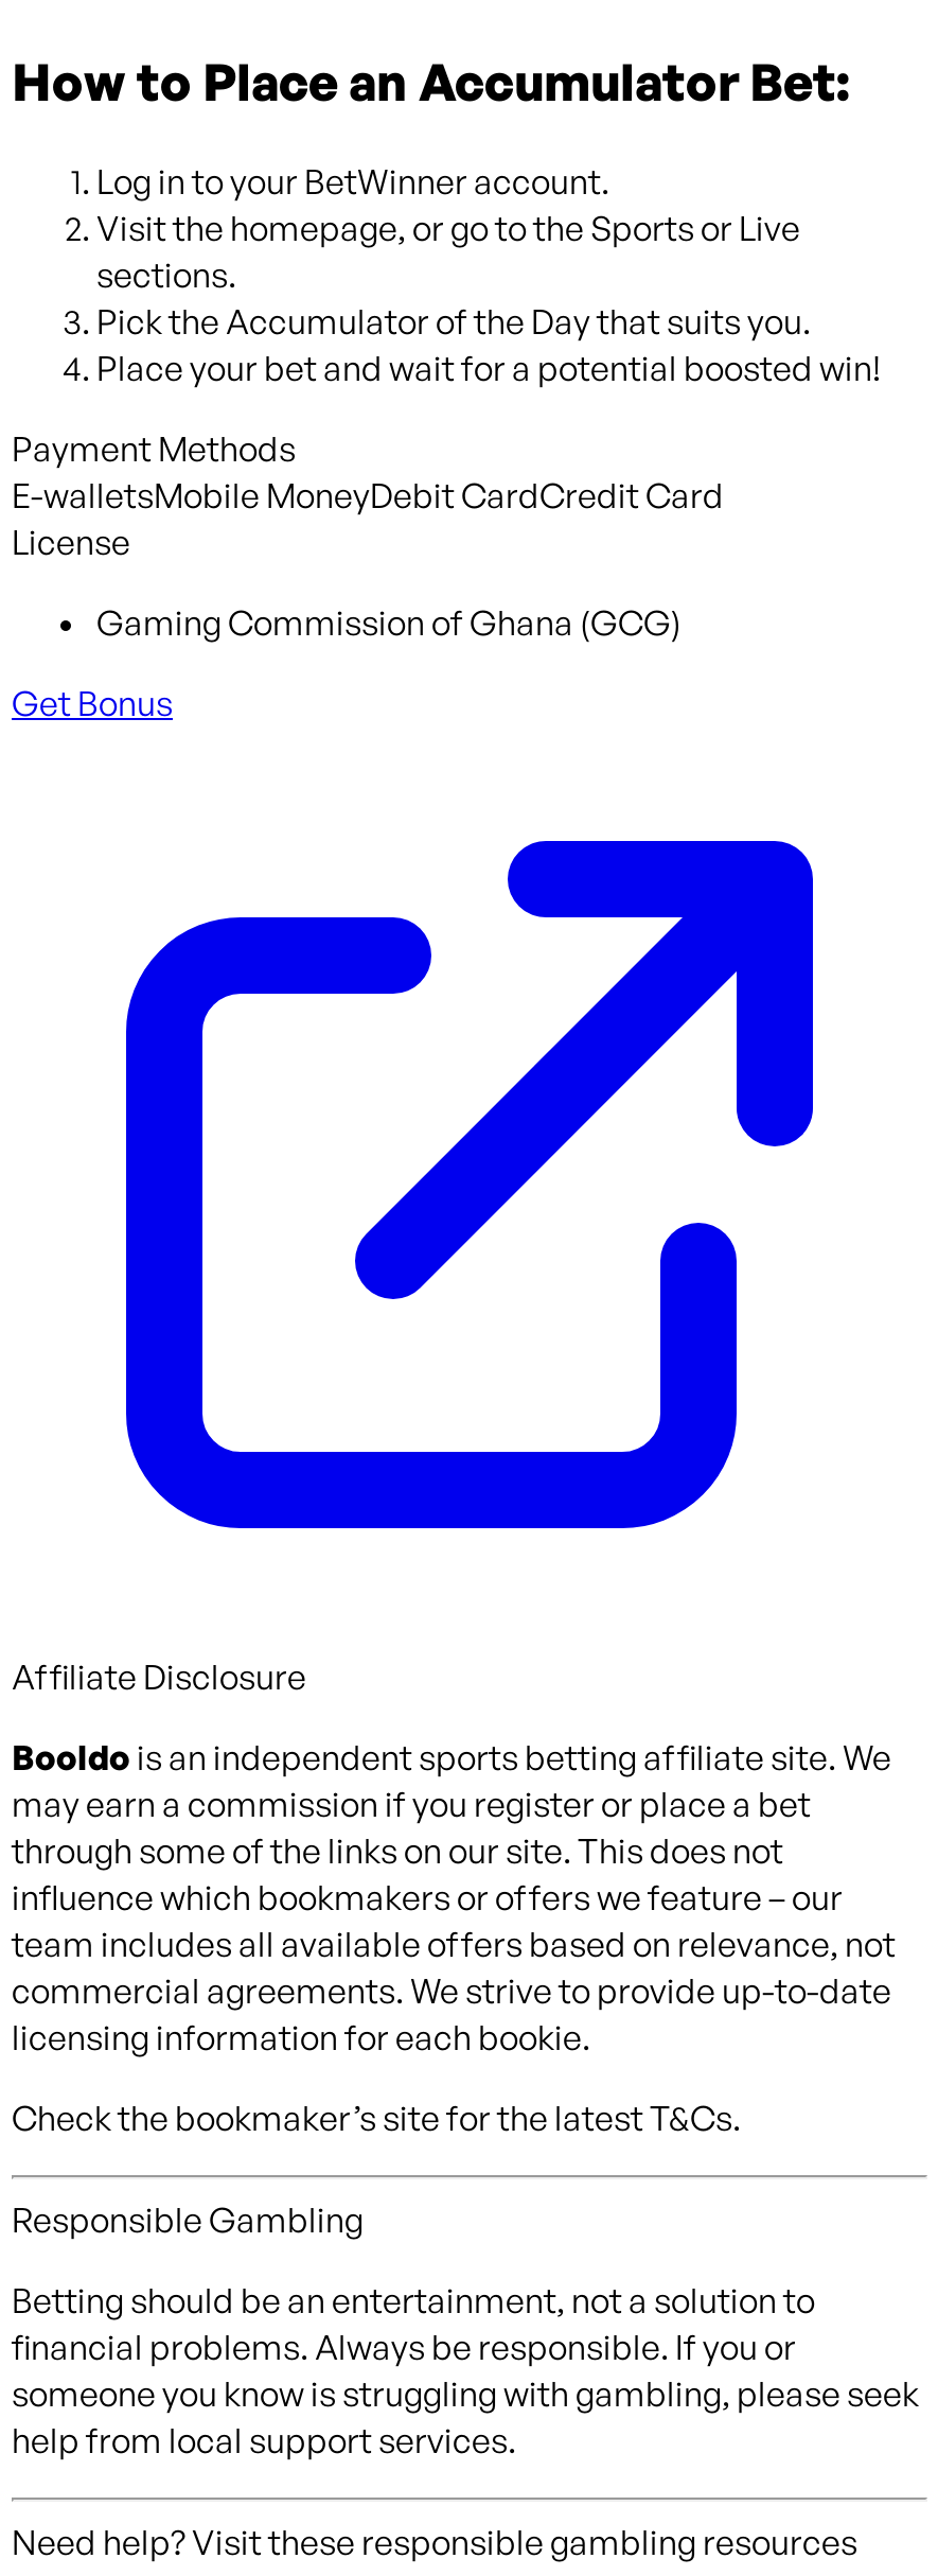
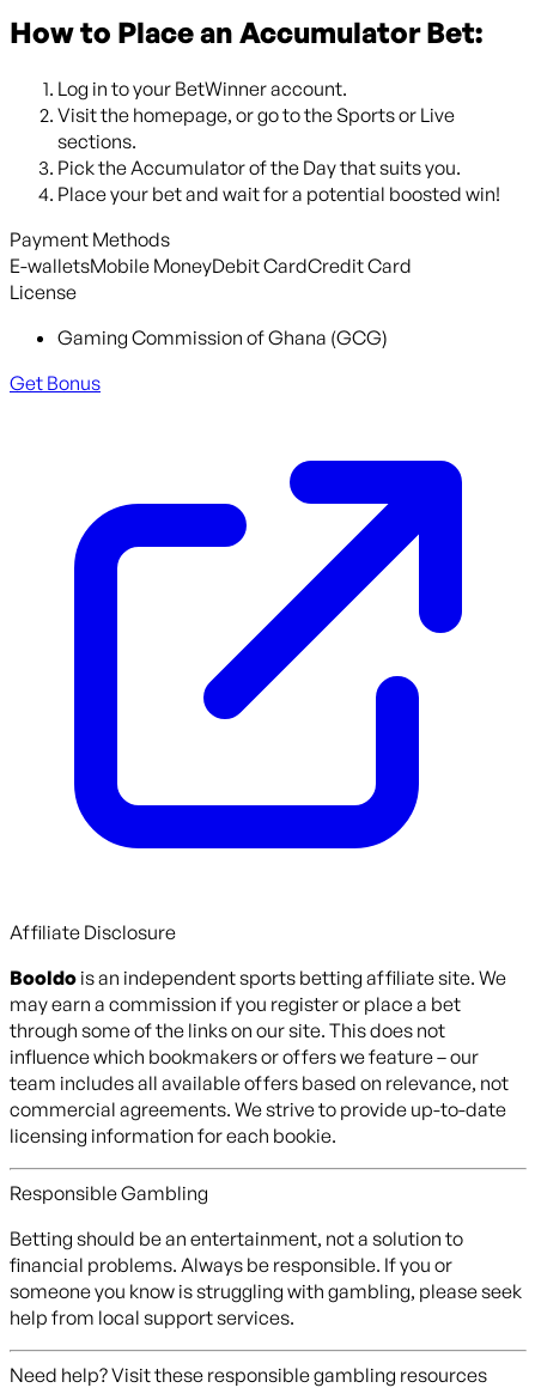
[12,2096,741,2138] Check the bookmaker’s site for the latest T&Cs. -> none

